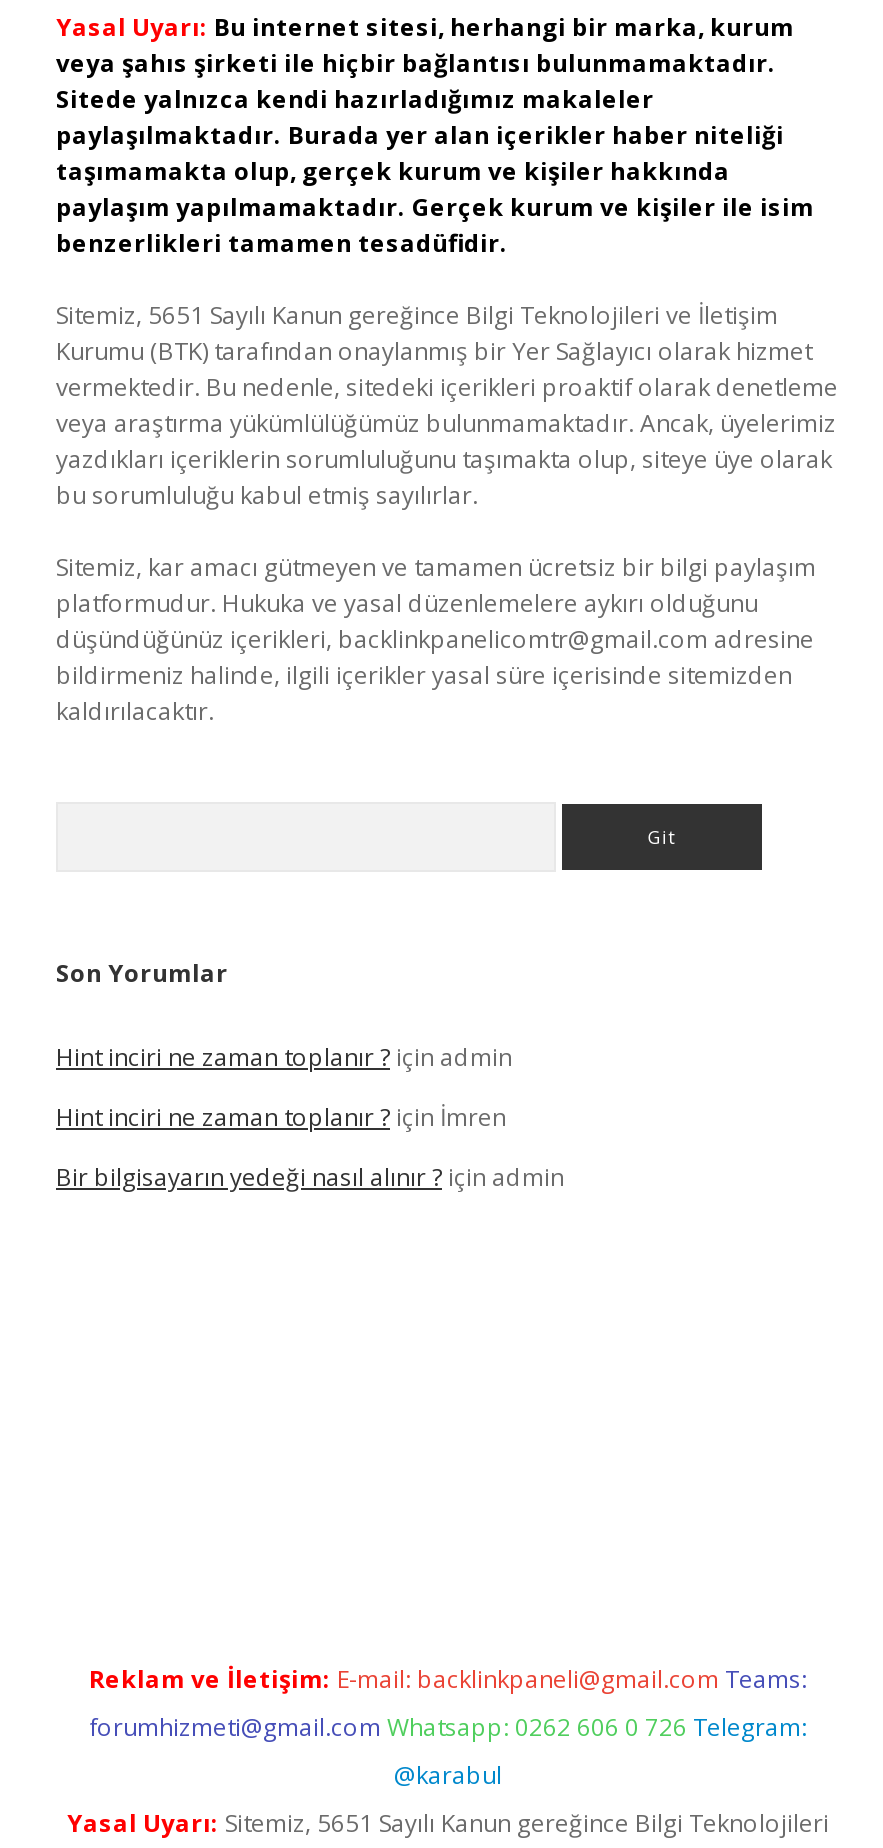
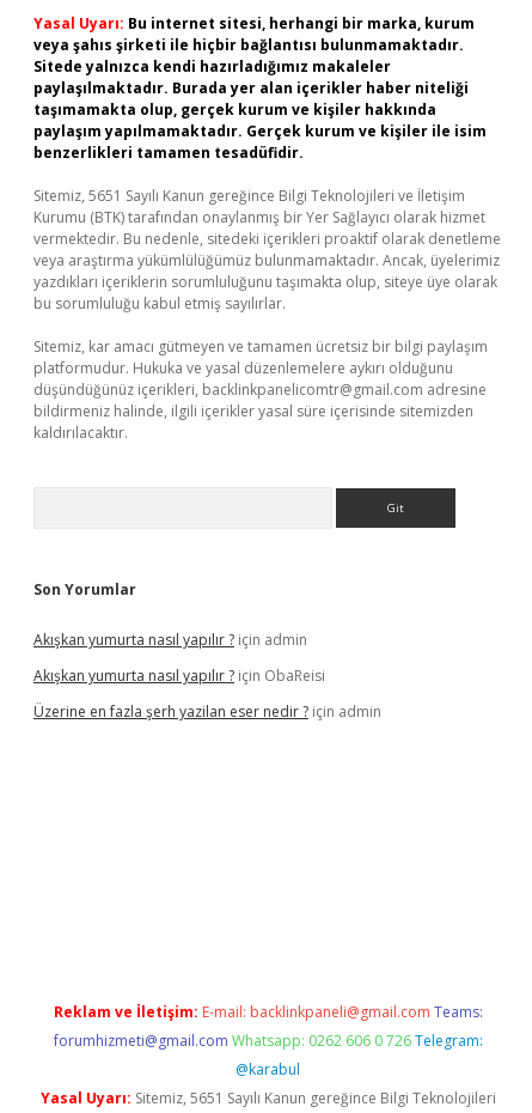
[56,1040,512,1074] Hint inciri ne zaman toplanır ? için admin -> [33,630,307,650] Akışkan yumurta nasıl yapılır ? için admin
[56,1100,506,1134] Hint inciri ne zaman toplanır ? için İmren -> [33,665,325,686] Akışkan yumurta nasıl yapılır ? için ObaReisi
[56,1160,564,1194] Bir bilgisayarın yedeği nasıl alınır ? için admin -> [33,701,381,722] Üzerine en fazla şerh yazilan eser nedir ? için admin

